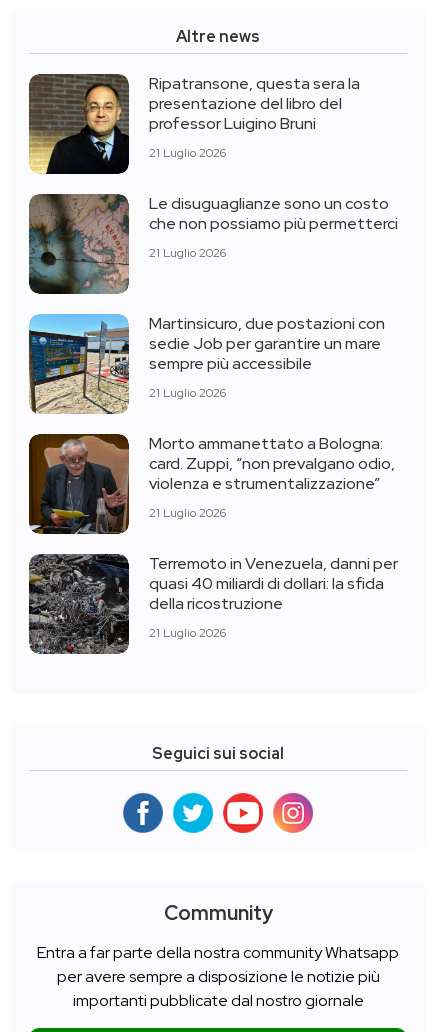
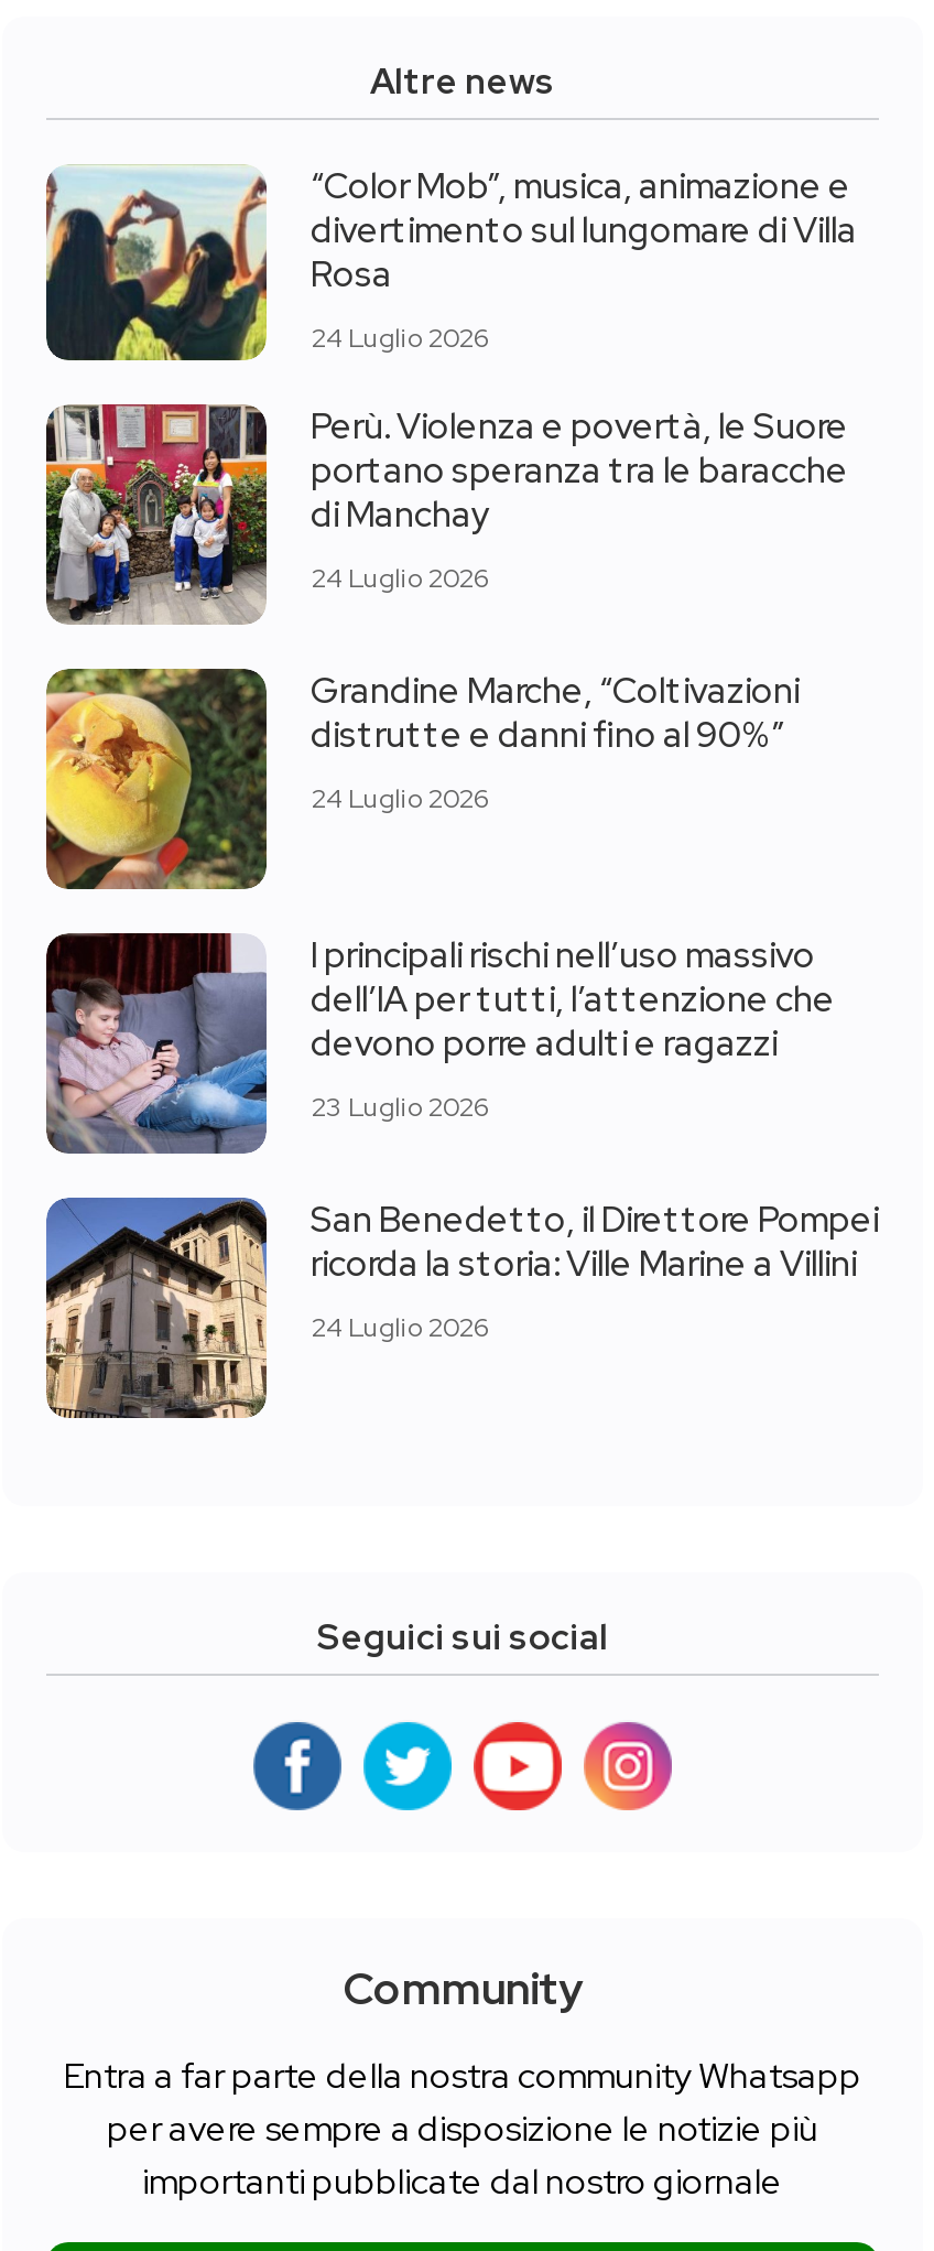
[28,73,360,175] [image] | Ripatransone, questa sera la | presentazione del libro del | professor Luigino Bruni -> [44,162,857,362] [image] | “Color Mob”, musica, animazione e | divertimento sul lungomare di Villa | Rosa
[149,145,226,161] 21 Luglio 2026 -> [311,321,487,356] 24 Luglio 2026
[28,193,398,295] [image] | Le disuguaglianze sono un costo | che non possiamo più permetterci -> [44,402,848,625] [image] | Perù. Violenza e povertà, le Suore | portano speranza tra le baracche | di Manchay
[149,245,226,261] 21 Luglio 2026 -> [311,560,487,596] 24 Luglio 2026
[28,313,385,414] [image] | Martinsicuro, due postazioni con | sedie Job per garantire un mare | sempre più accessibile -> [44,666,800,891] [image] | Grandine Marche, “Coltivazioni | distrutte e danni fino al 90%”
[149,385,226,401] 21 Luglio 2026 -> [311,781,487,816] 24 Luglio 2026
[28,433,395,535] [image] | Morto ammanettato a Bologna: | card. Zuppi, “non prevalgano odio, | violenza e strumentalizzazione” -> [44,931,835,1156] [image] | I principali rischi nell’uso massivo | dell’IA per tutti, l’attenzione che | devono porre adulti e ragazzi
[149,505,226,521] 21 Luglio 2026 -> [311,1089,487,1125] 23 Luglio 2026
[28,553,398,654] [image] | Terremoto in Venezuela, danni per | quasi 40 miliardi di dollari: la sfida | della ricostruzione -> [44,1195,879,1418] [image] | San Benedetto, il Direttore Pompei | ricorda la storia: Ville Marine a Villini
[149,625,226,641] 21 Luglio 2026 -> [311,1310,487,1345] 24 Luglio 2026

